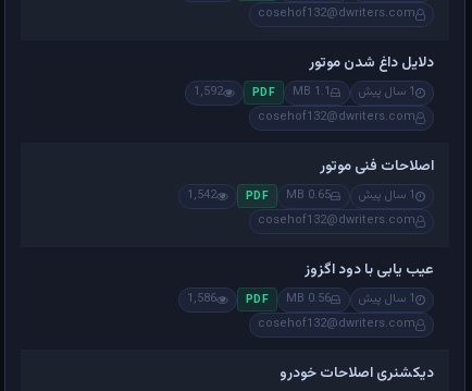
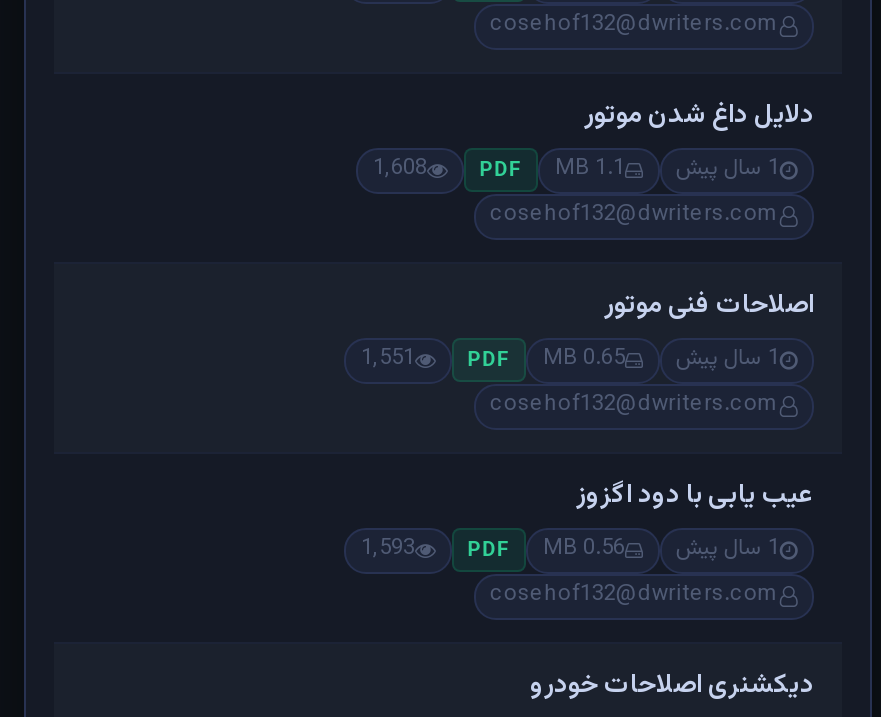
[194,83,275,102] 1,592 PDF -> [373,152,522,187] 1,608 PDF
[188,186,269,206] 1,542 PDF -> [361,342,510,377] 1,551 PDF
[188,290,269,309] 1,586 PDF -> [361,532,510,567] 1,593 PDF

